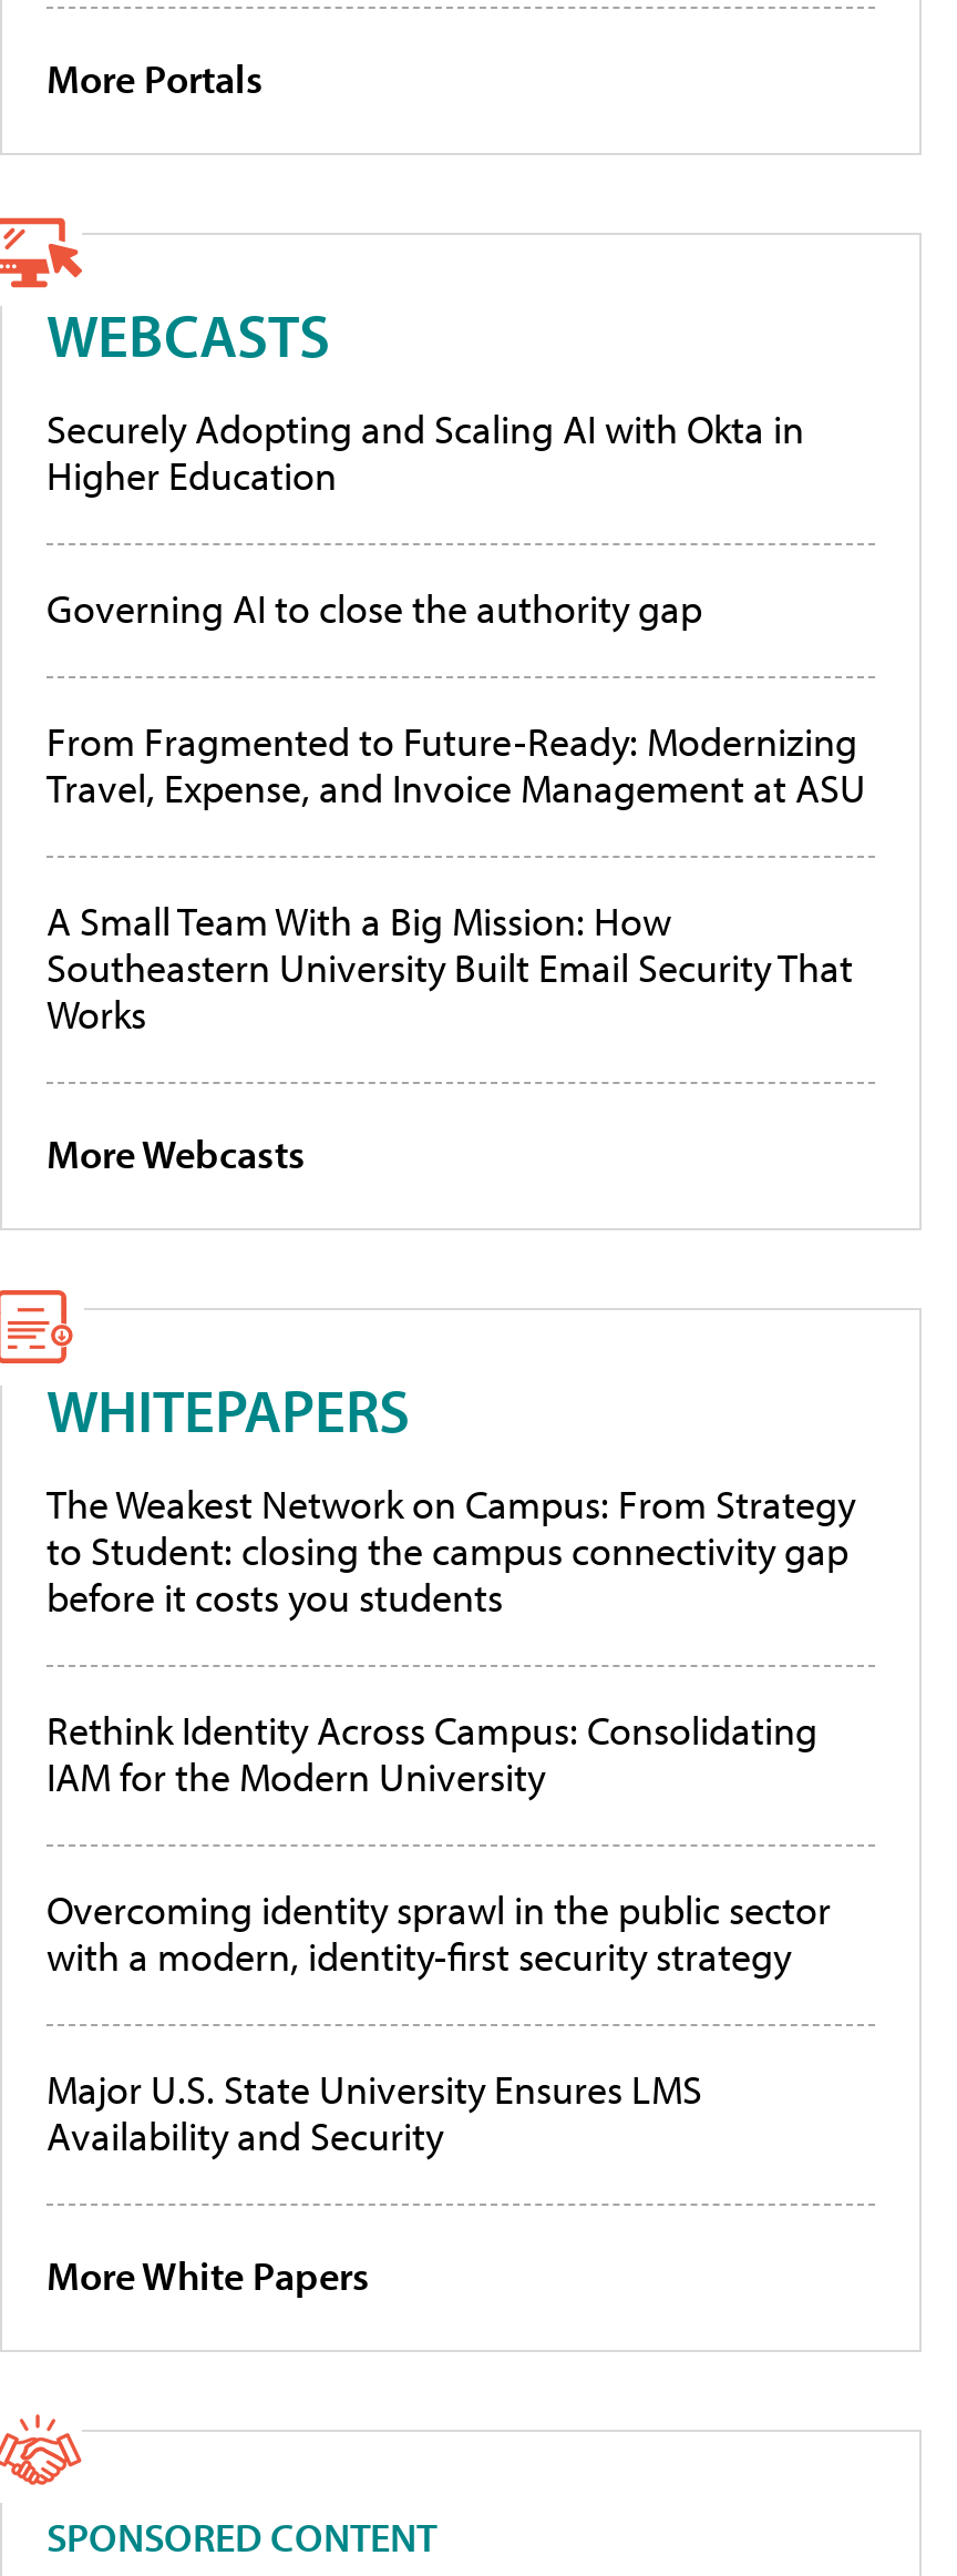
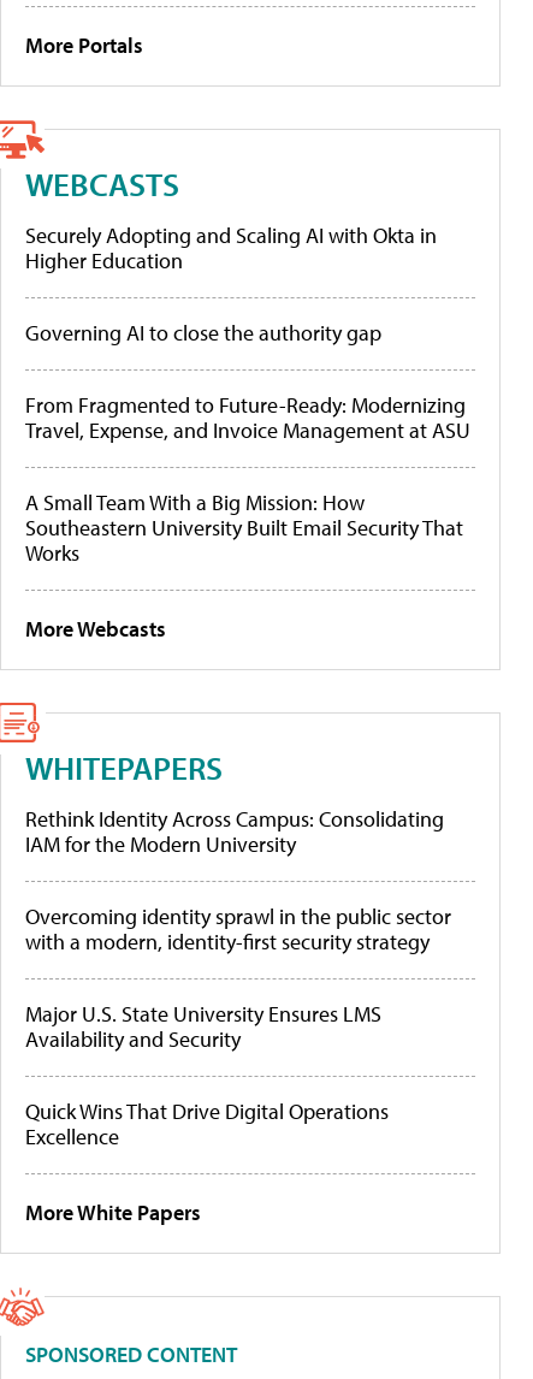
[47,1480,855,1624] The Weakest Network on Campus: From Strategy | to Student: closing the campus connectivity gap | before it costs you students -> none
moved [47,1706,831,2162] -> [25,805,451,1053]: Rethink Identity Across Campus: Consolidating | IAM for the Modern University | Overcoming identity sprawl in the public sector | with a modern, identity-first security strategy | Major U.S. State University Ensures LMS | Availability and Security
none -> [25,1098,389,1151] Quick Wins That Drive Digital Operations | Excellence

